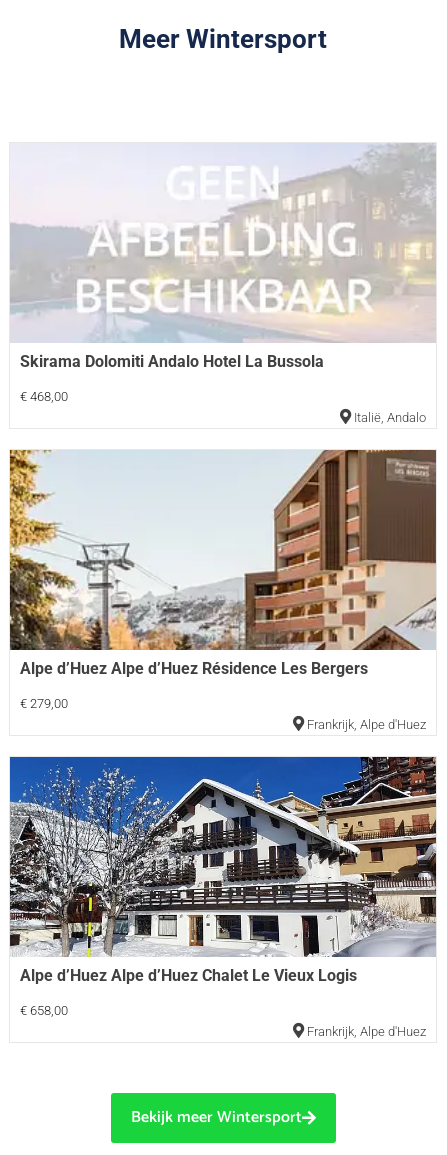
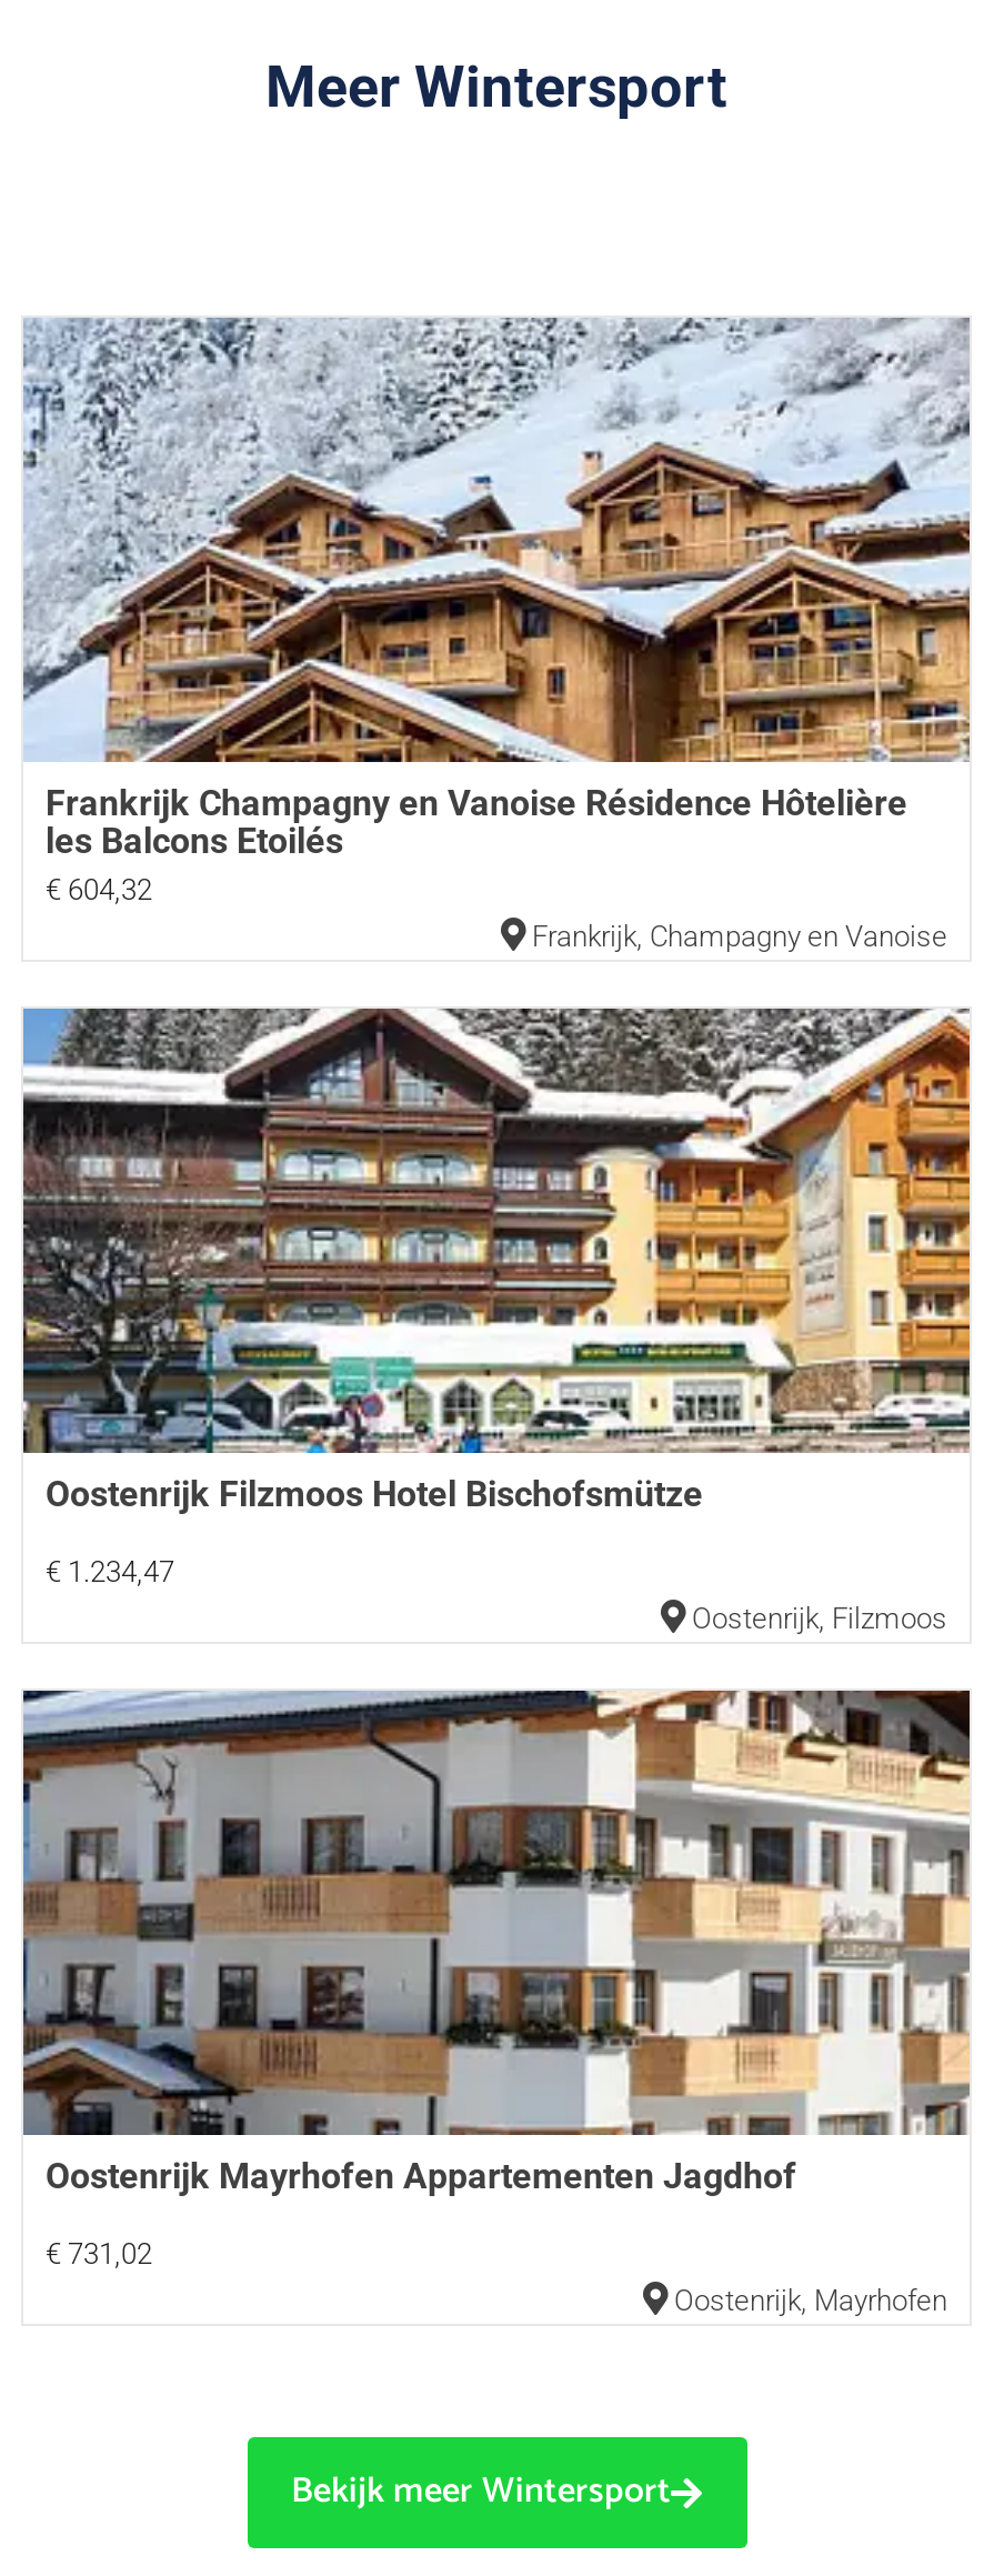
[11,143,436,424] [image] | Skirama Dolomiti Andalo Hotel La Bussola | € 468,00 | Italië, Andalo -> [21,315,970,952] [image] | Frankrijk Champagny en Vanoise Résidence Hôtelière | les Balcons Etoilés | € 604,32 | Frankrijk, Champagny en Vanoise
[9,449,437,731] [image] | Alpe d’Huez Alpe d’Huez Résidence Les Bergers | € 279,00 | Frankrijk, Alpe d'Huez -> [21,1006,972,1634] [image] | Oostenrijk Filzmoos Hotel Bischofsmütze | € 1.234,47 | Oostenrijk, Filzmoos
[9,756,437,1038] [image] | Alpe d’Huez Alpe d’Huez Chalet Le Vieux Logis | € 658,00 | Frankrijk, Alpe d'Huez -> [21,1688,970,2316] [image] | Oostenrijk Mayrhofen Appartementen Jagdhof | € 731,02 | Oostenrijk, Mayrhofen

